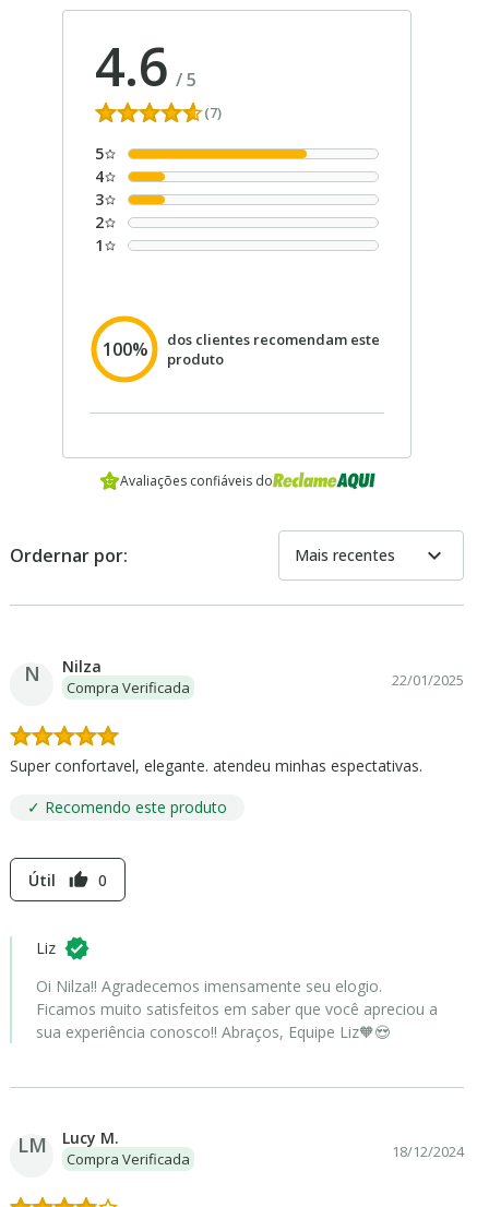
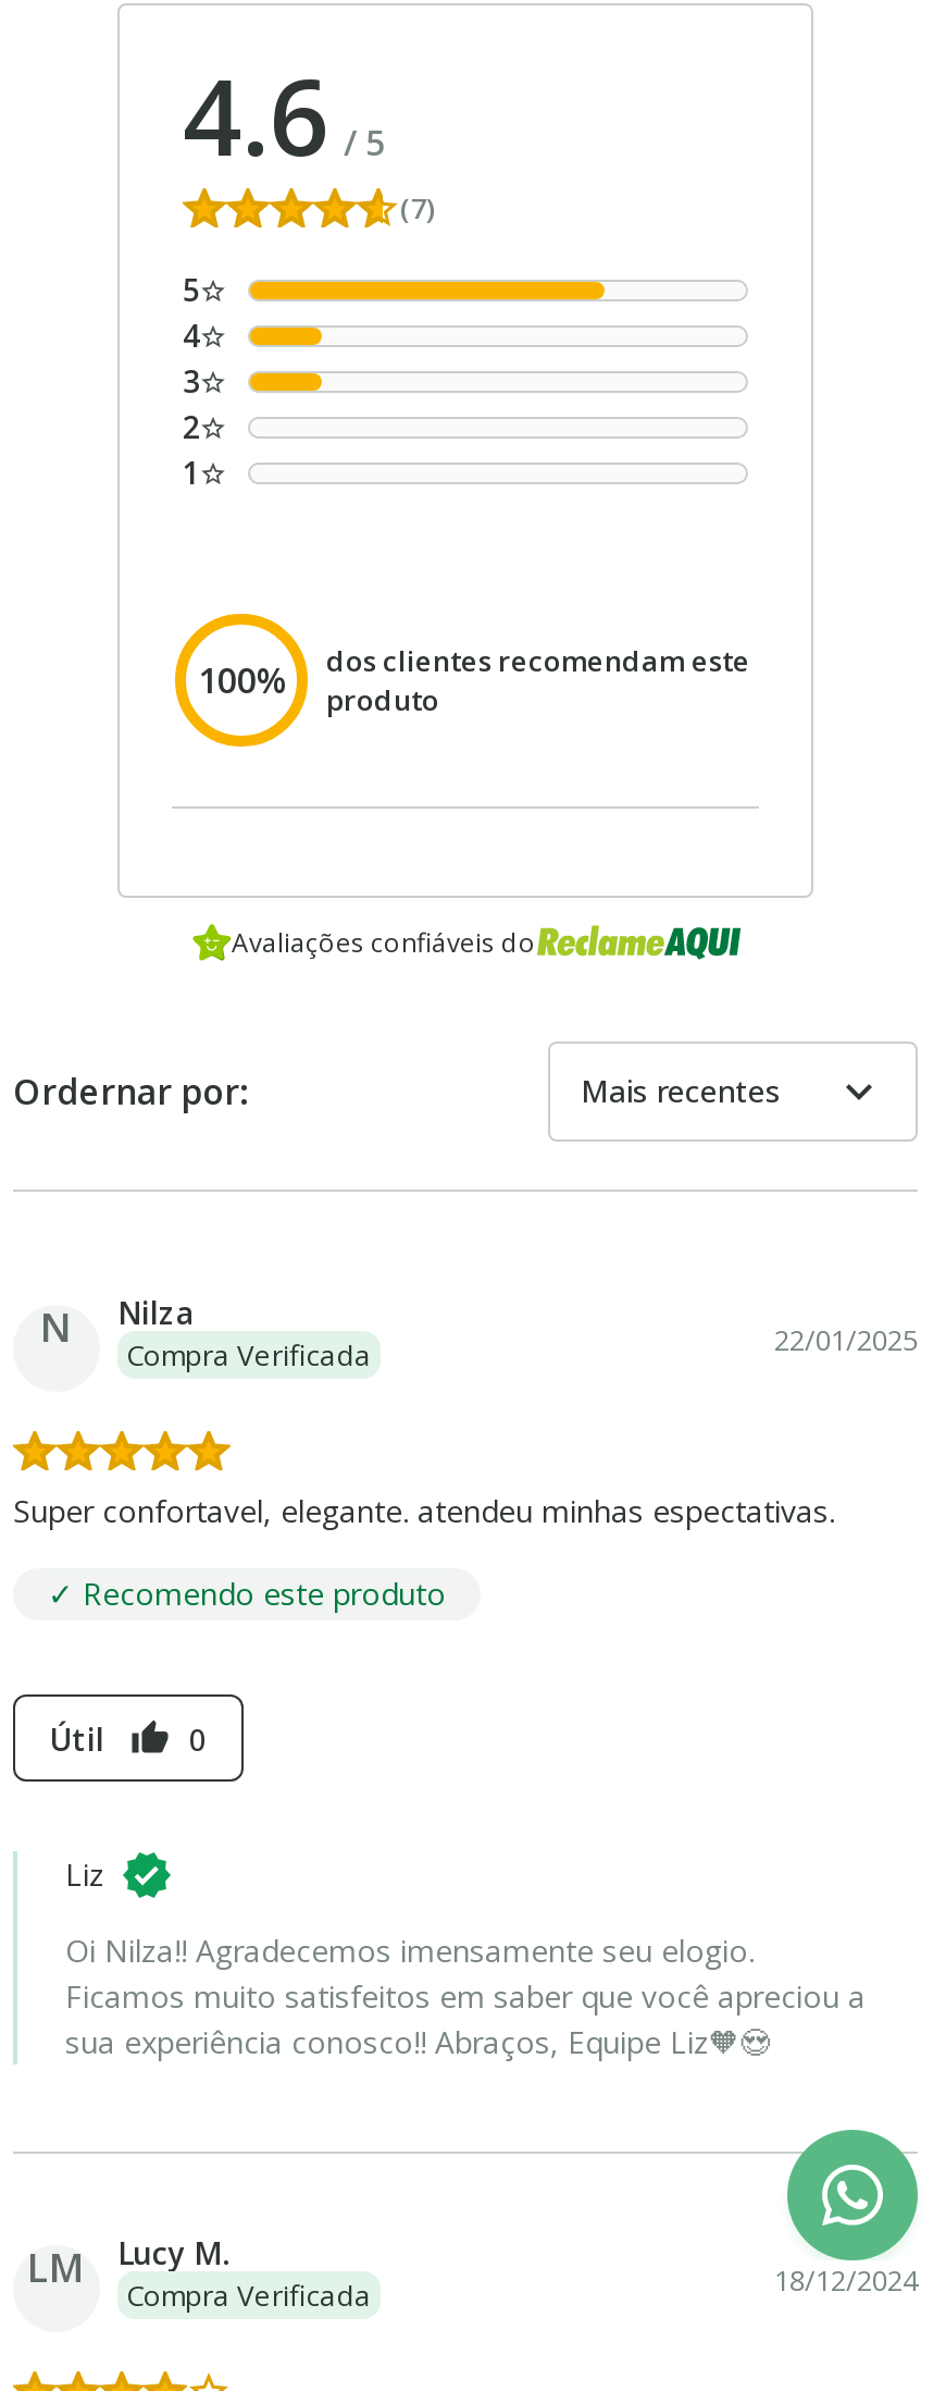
none -> [785,2128,920,2256] [image]

